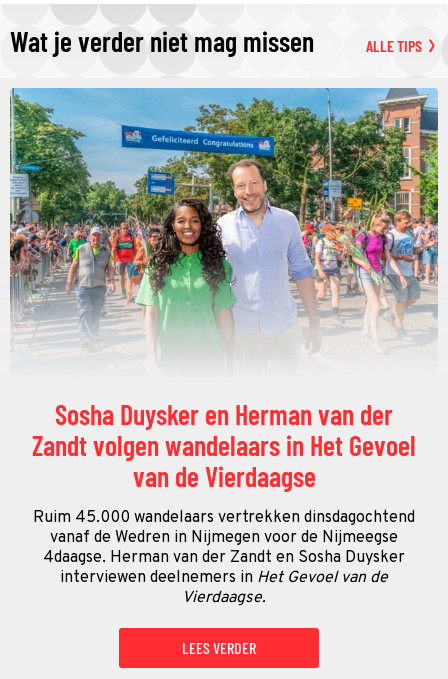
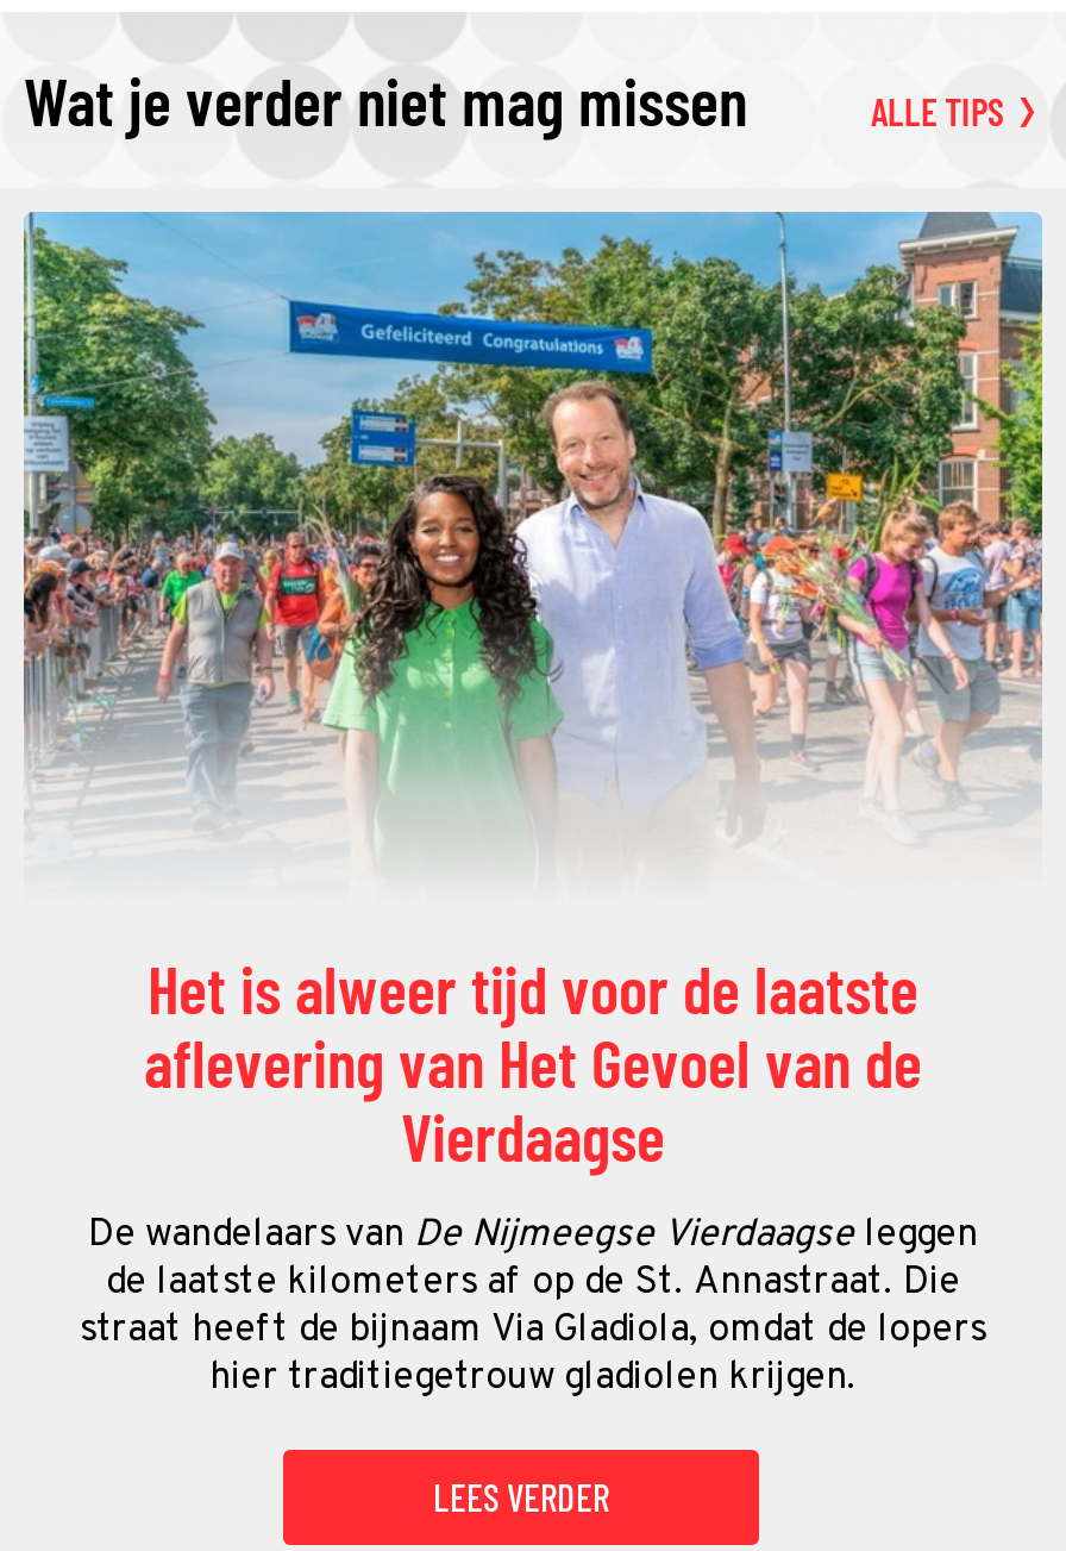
[32,397,416,608] Sosha Duysker en Herman van der | Zandt volgen wandelaars in Het Gevoel | van de Vierdaagse | Ruim 45.000 wandelaars vertrekken dinsdagochtend | vanaf de Wedren in Nijmegen voor de Nijmeegse | 4daagse. Herman van der Zandt en Sosha Duysker | interviewen deelnemers in Het Gevoel van de | Vierdaagse. -> [80,947,986,1402] Het is alweer tijd voor de laatste | aflevering van Het Gevoel van de | Vierdaagse | De wandelaars van De Nijmeegse Vierdaagse leggen | de laatste kilometers af op de St. Annastraat. Die | straat heeft de bijnaam Via Gladiola, omdat de lopers | hier traditiegetrouw gladiolen krijgen.

